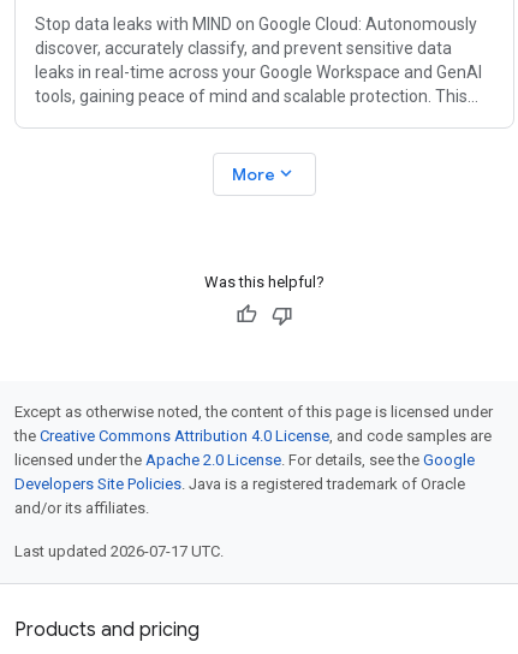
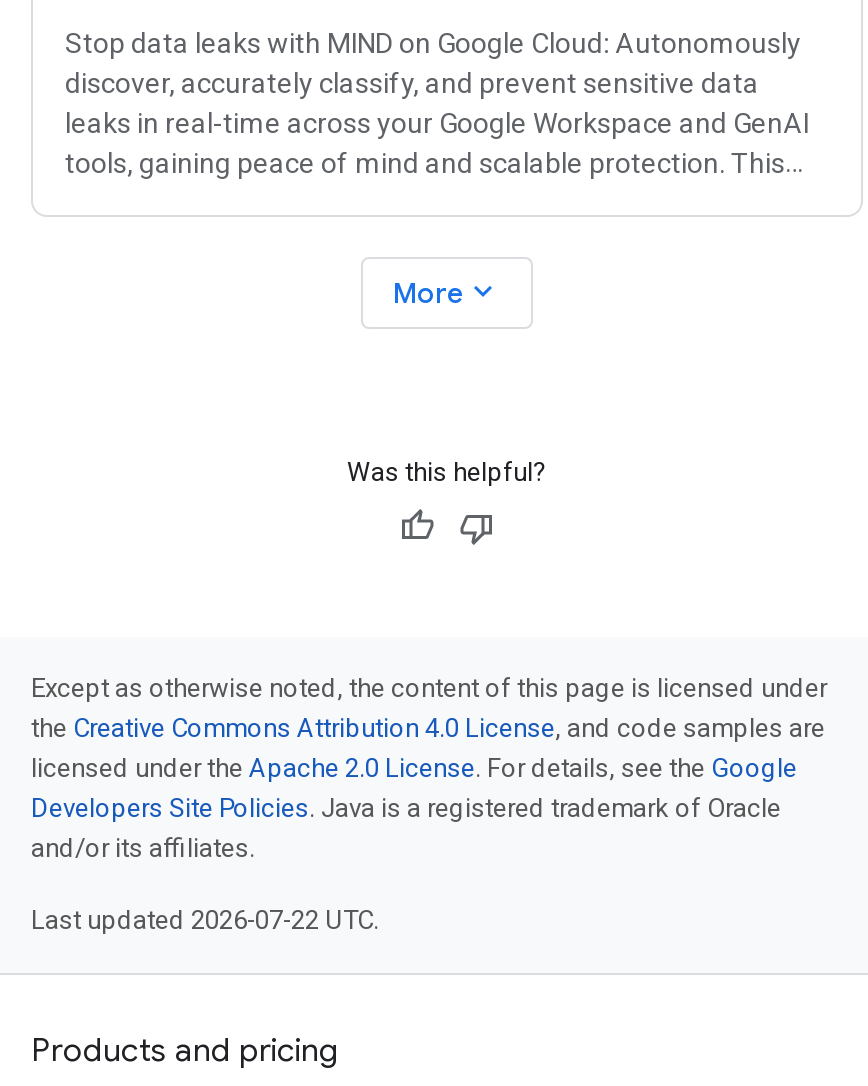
[14,542,224,560] Last updated 2026-07-17 UTC. -> [31,904,379,934] Last updated 2026-07-22 UTC.

